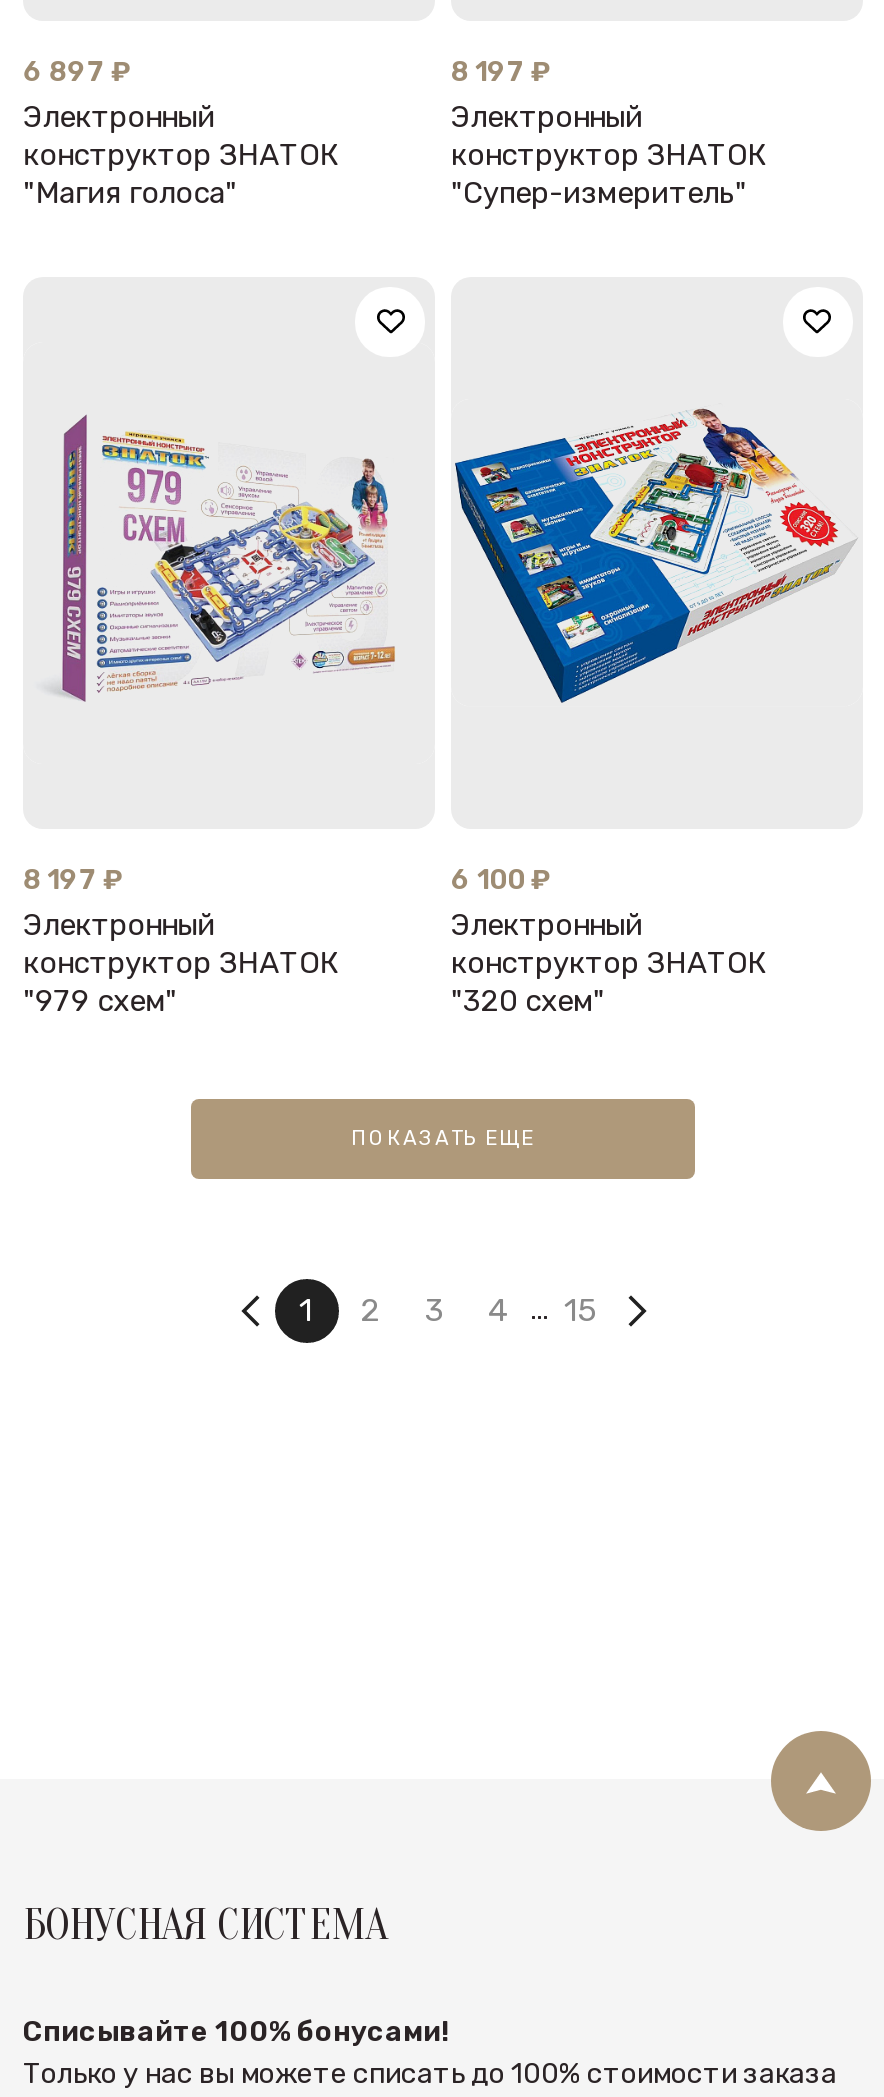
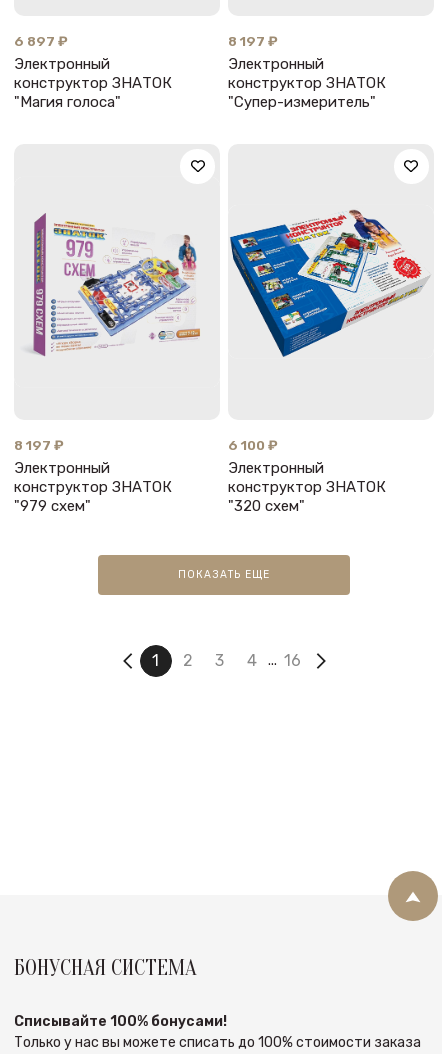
[299,1290,596,1329] 1 2 3 4 ... 15 -> [152,651,301,670] 1 2 3 4 ... 16

